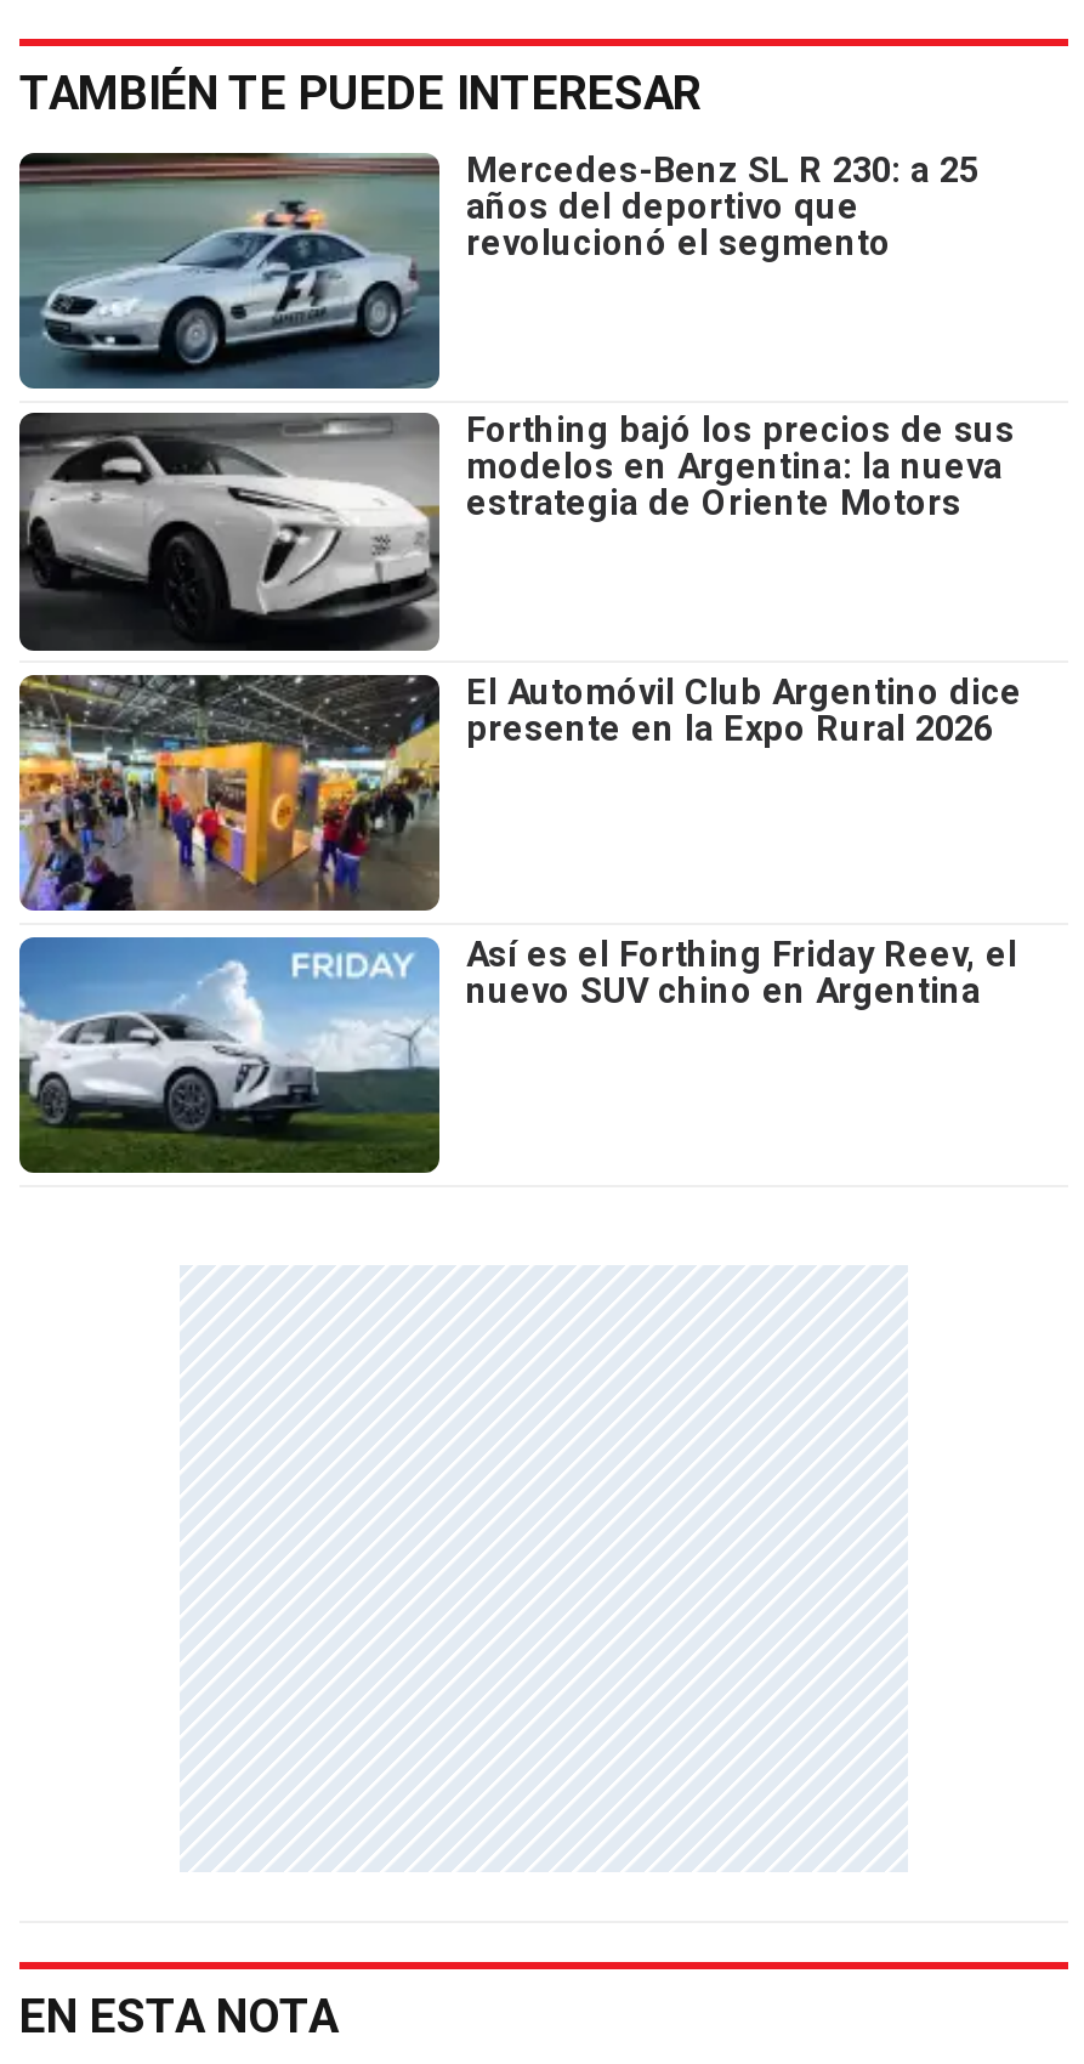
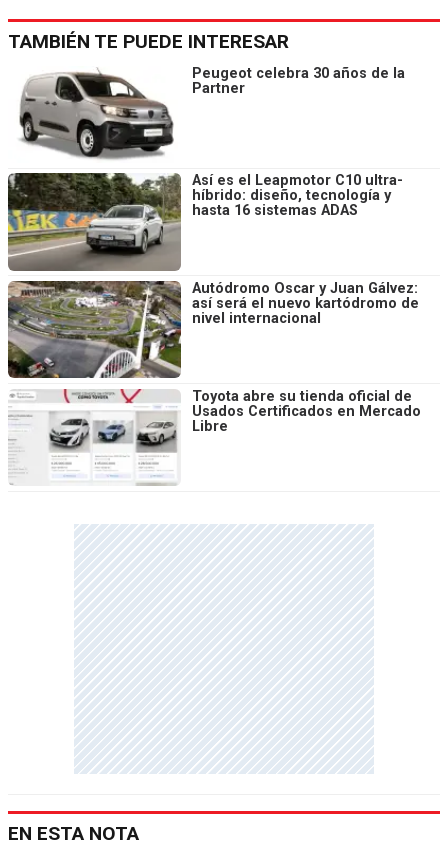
[17,150,978,391] [image] | Mercedes-Benz SL R 230: a 25 | años del deportivo que | revolucionó el segmento -> [8,65,405,163] [image] | Peugeot celebra 30 años de la | Partner
[17,410,1015,653] [image] | Forthing bajó los precios de sus | modelos en Argentina: la nueva | estrategia de Oriente Motors -> [7,172,403,272] [image] | Así es el Leapmotor C10 ultra- | híbrido: diseño, tecnología y | hasta 16 sistemas ADAS
[17,673,1022,913] [image] | El Automóvil Club Argentino dice | presente en la Expo Rural 2026 -> [7,280,419,379] [image] | Autódromo Oscar y Juan Gálvez: | así será el nuevo kartódromo de | nivel internacional
[17,935,1017,1175] [image] | Así es el Forthing Friday Reev, el | nuevo SUV chino en Argentina -> [8,388,421,486] [image] | Toyota abre su tienda oficial de | Usados Certificados en Mercado | Libre

